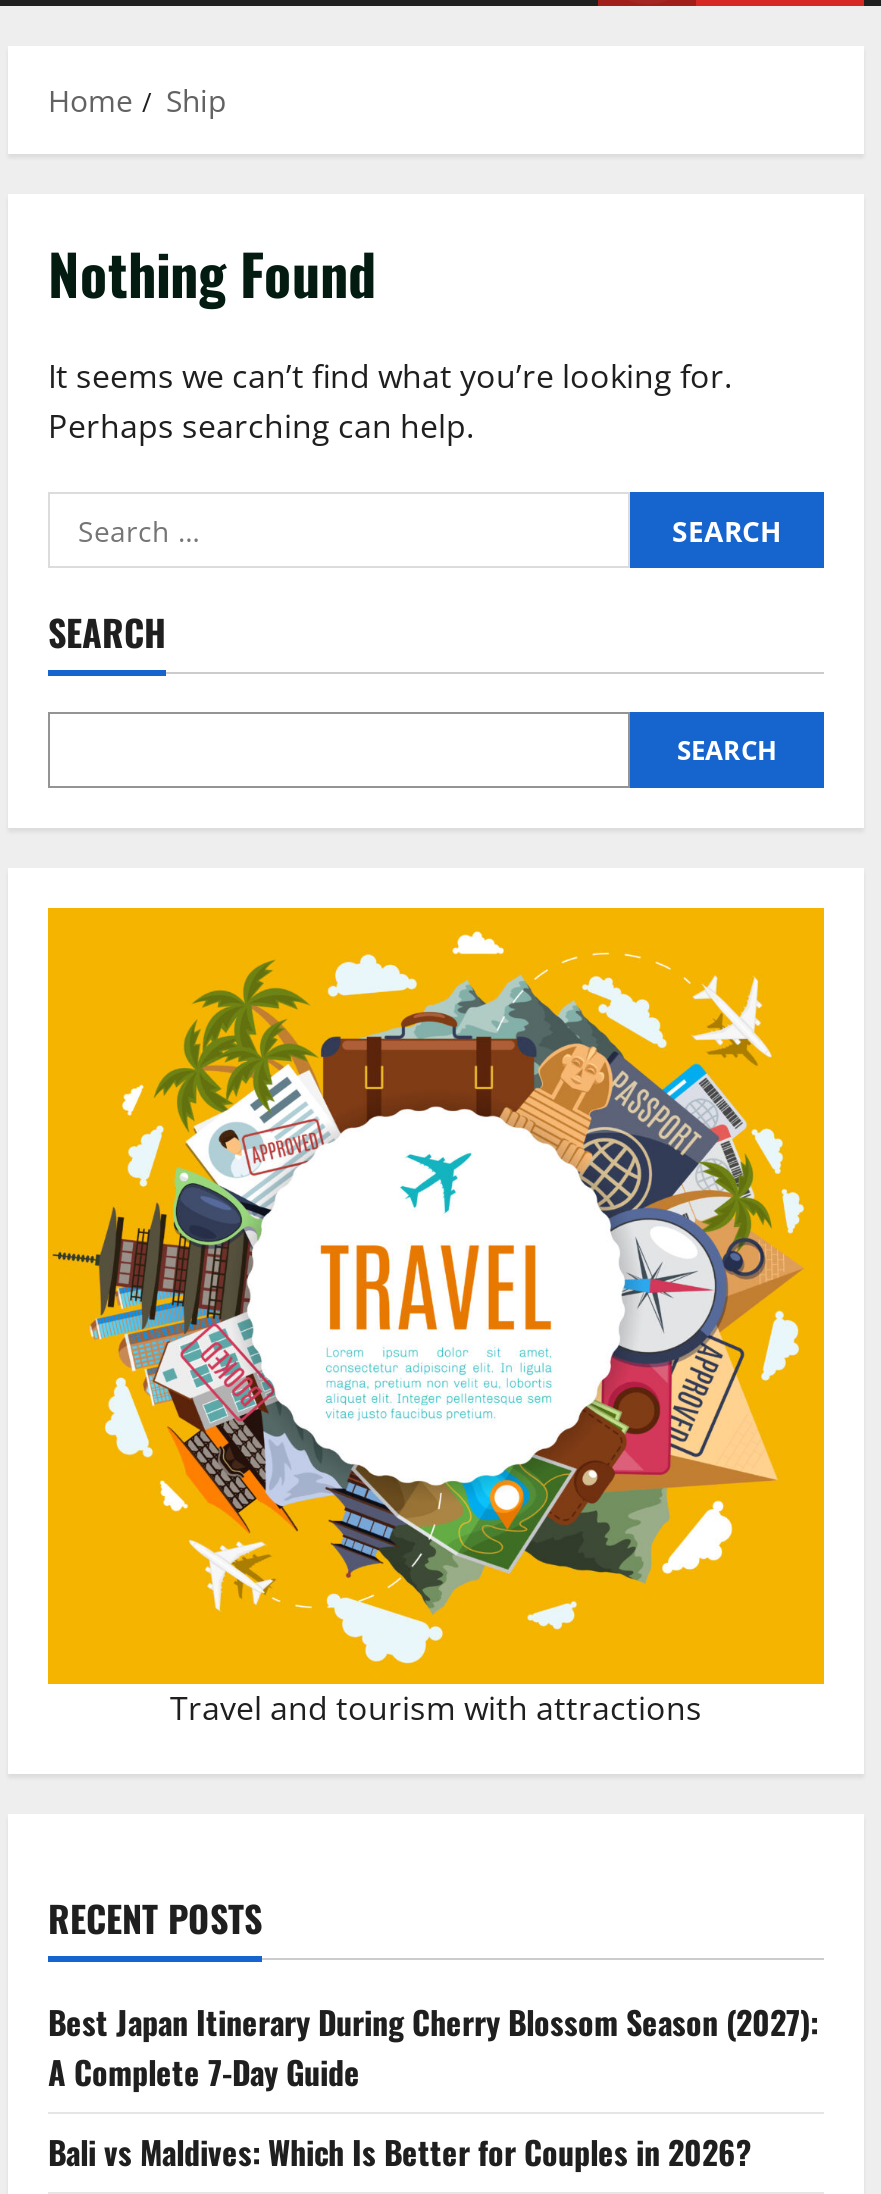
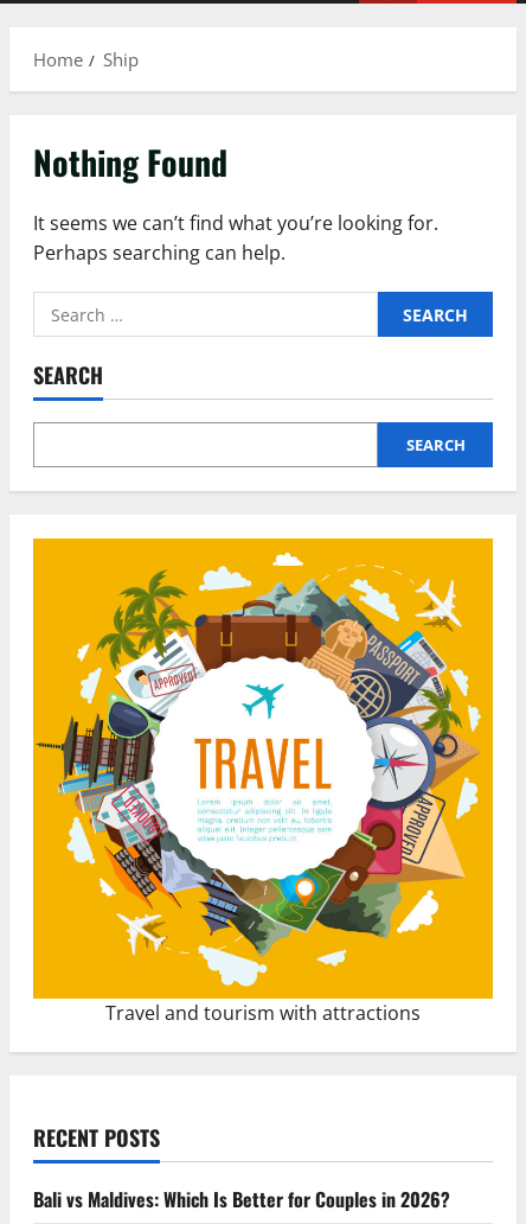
[48,1998,818,2096] Best Japan Itinerary During Cherry Blossom Season (2027): | A Complete 7-Day Guide -> none

